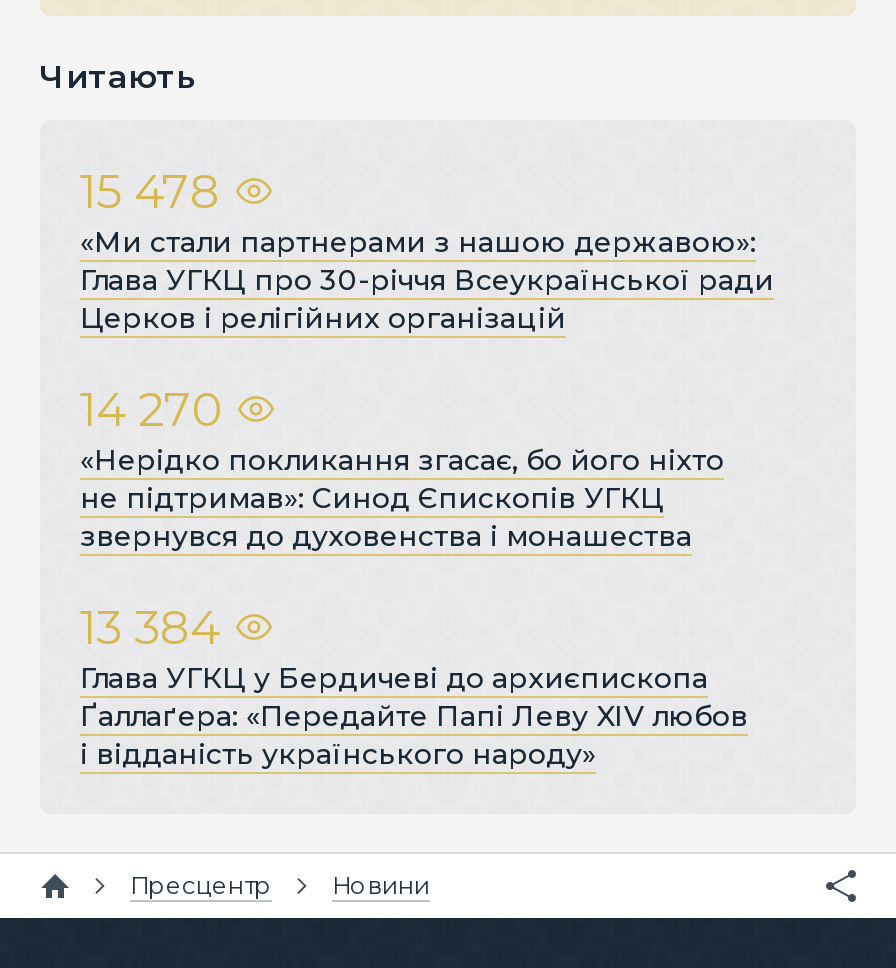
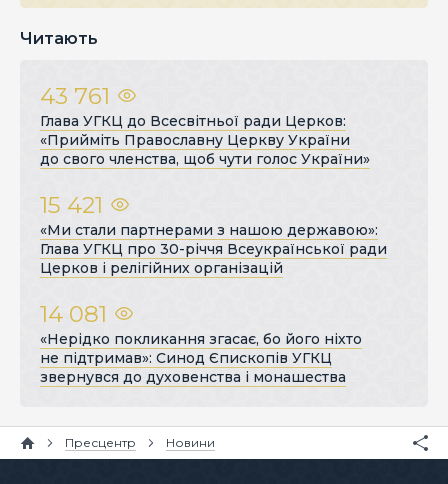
[80,164,220,220] 15 478 -> [40,82,370,219] 43 761 | Глава УГКЦ до Всесвітньої ради Церков: | «Прийміть Православну Церкву України | до свого членства, щоб чути голос України» | 15 421
moved [80,224,774,336] -> [40,221,387,277]: «Ми стали партнерами з нашою державою»: | Глава УГКЦ про 30-річчя Всеукраїнської ради | Церков і релігійних організацій
[80,382,222,438] 14 270 -> [40,300,107,328] 14 081
moved [80,442,724,554] -> [40,330,362,386]: «Нерідко покликання згасає, бо його ніхто | не підтримав»: Синод Єпископів УГКЦ | звернувся до духовенства і монашества
[80,600,748,772] 13 384 | Глава УГКЦ у Бердичеві до архиєпископа | Ґаллаґера: «Передайте Папі Леву XIV любов | і відданість українського народу» -> none

